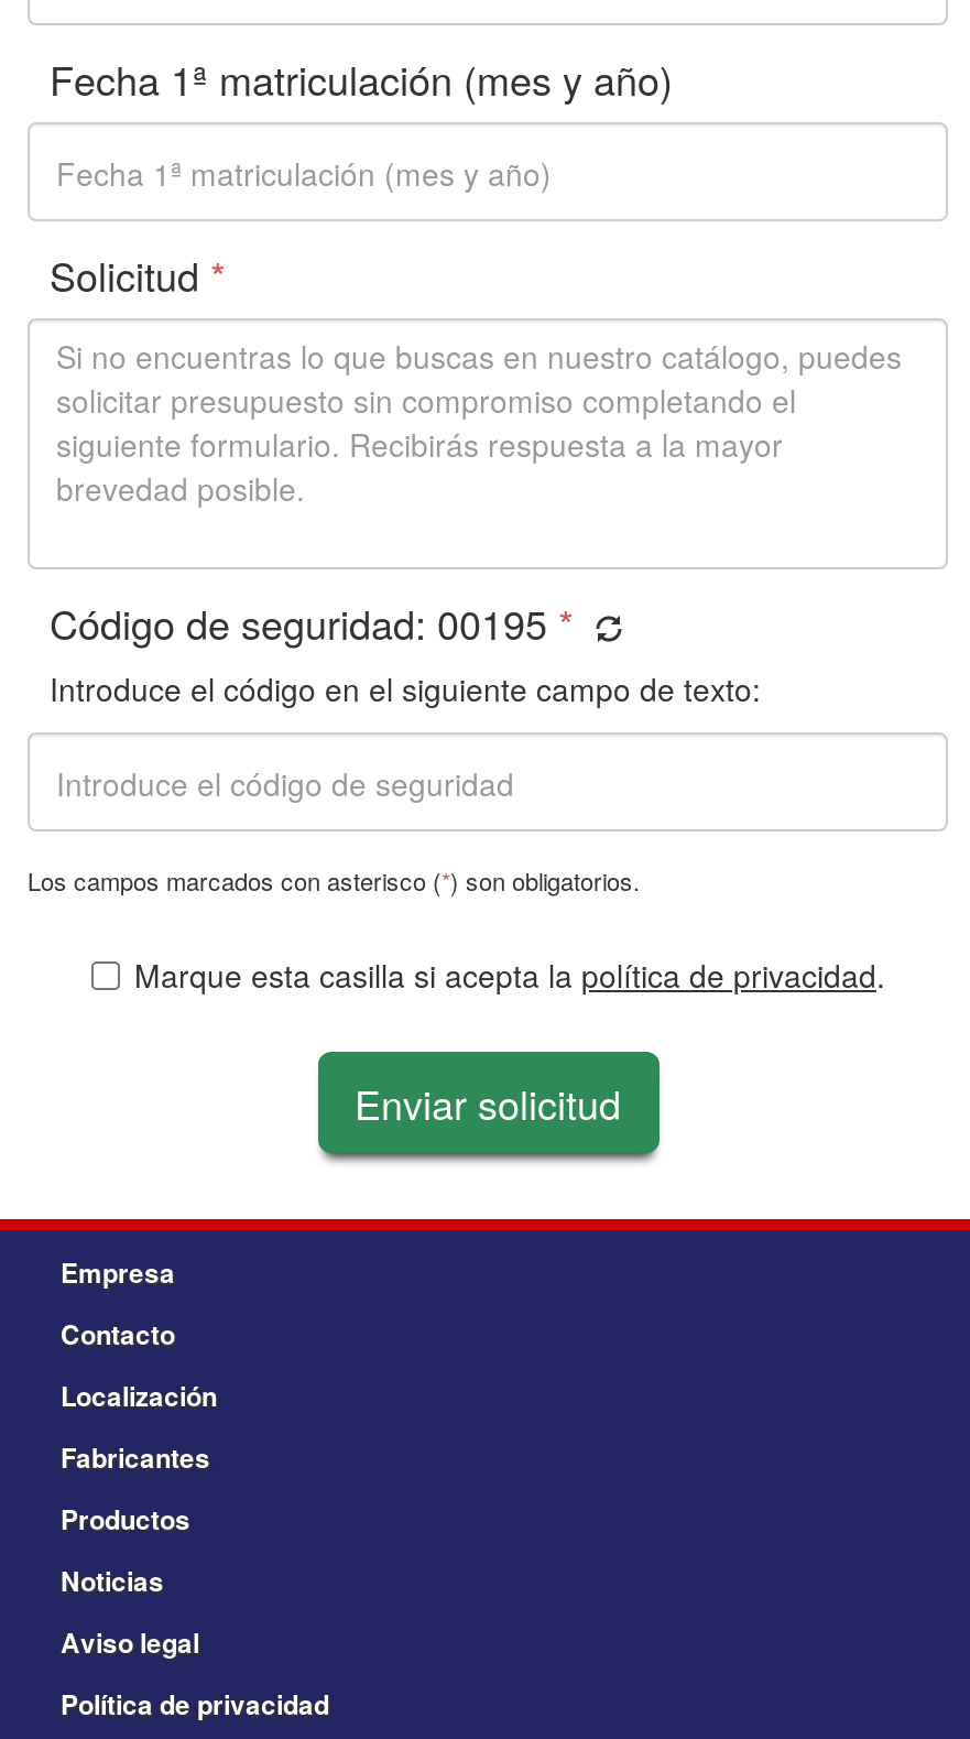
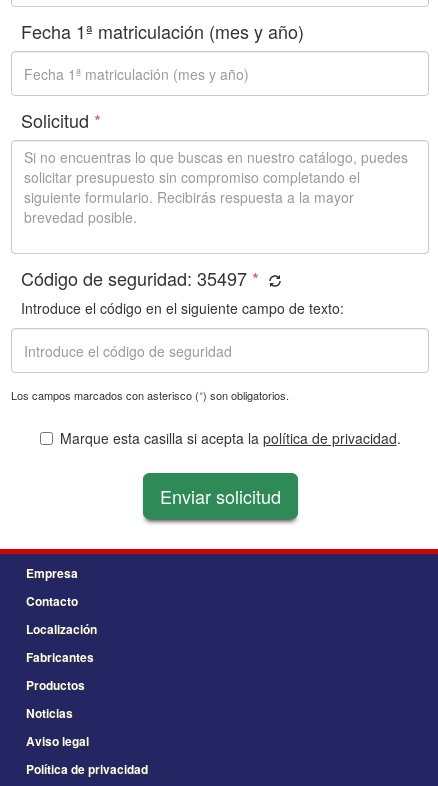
[50,594,574,651] Código de seguridad: 00195 * -> [21,265,259,291] Código de seguridad: 35497 *

